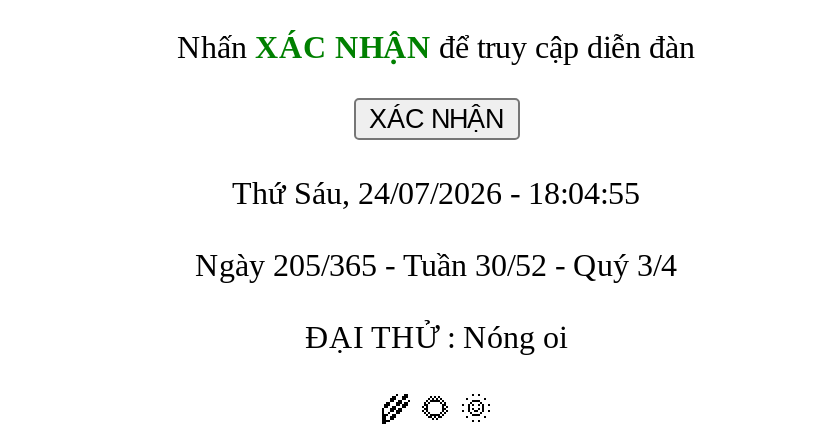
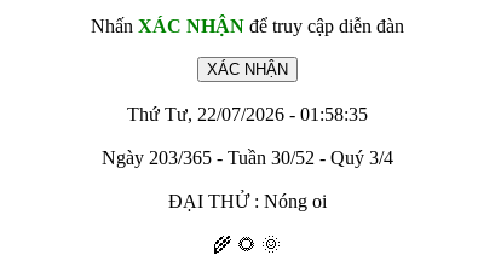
[232,176,640,210] Thứ Sáu, 24/07/2026 - 18:04:55 -> [126,104,367,124] Thứ Tư, 22/07/2026 - 01:58:35
[195,248,677,282] Ngày 205/365 - Tuần 30/52 - Quý 3/4 -> [101,147,393,168] Ngày 203/365 - Tuần 30/52 - Quý 3/4

